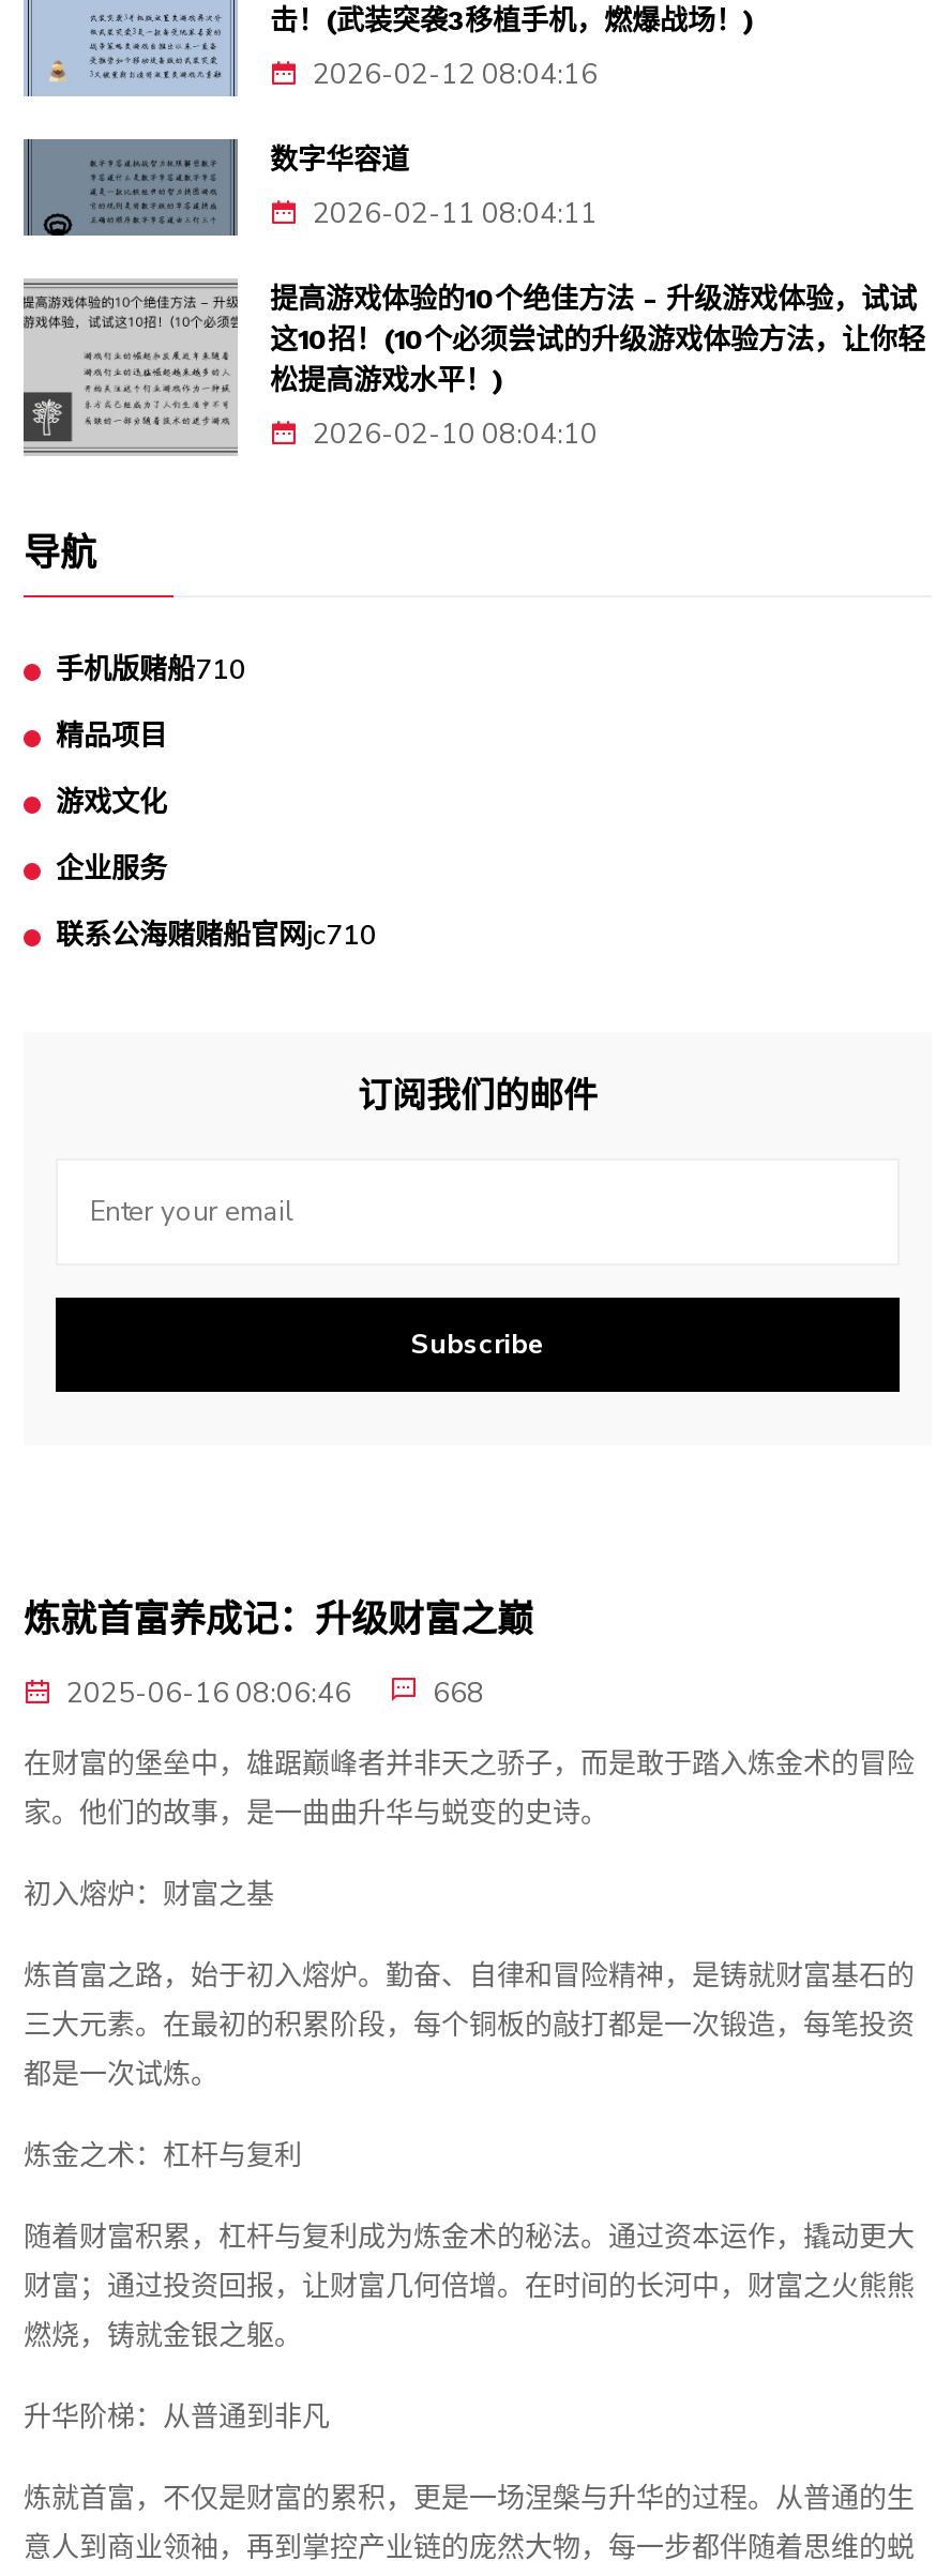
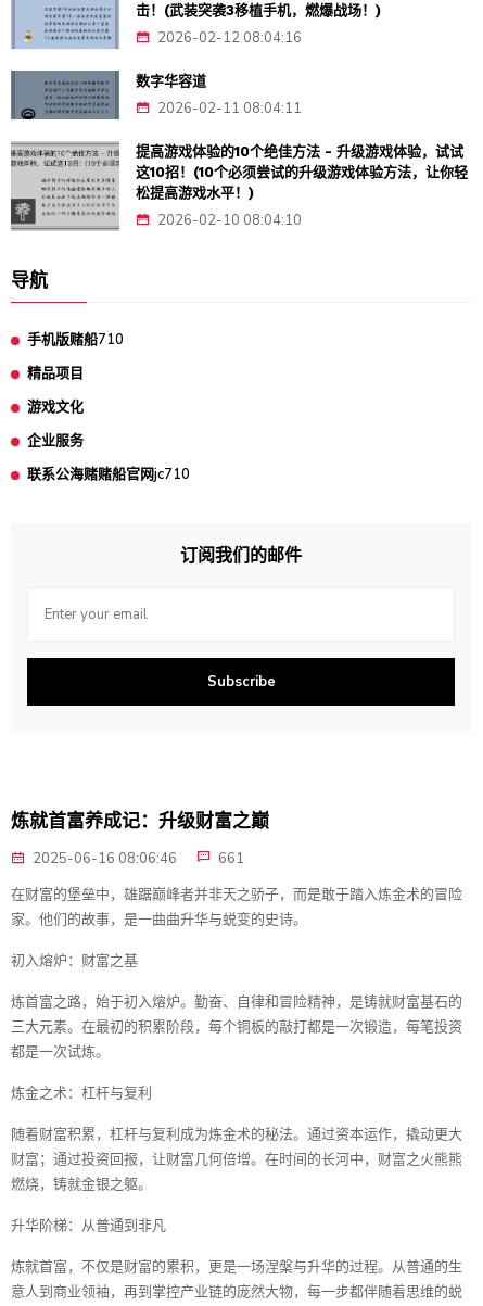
[433,1675,484,1713] 668 -> [218,849,244,868] 661

